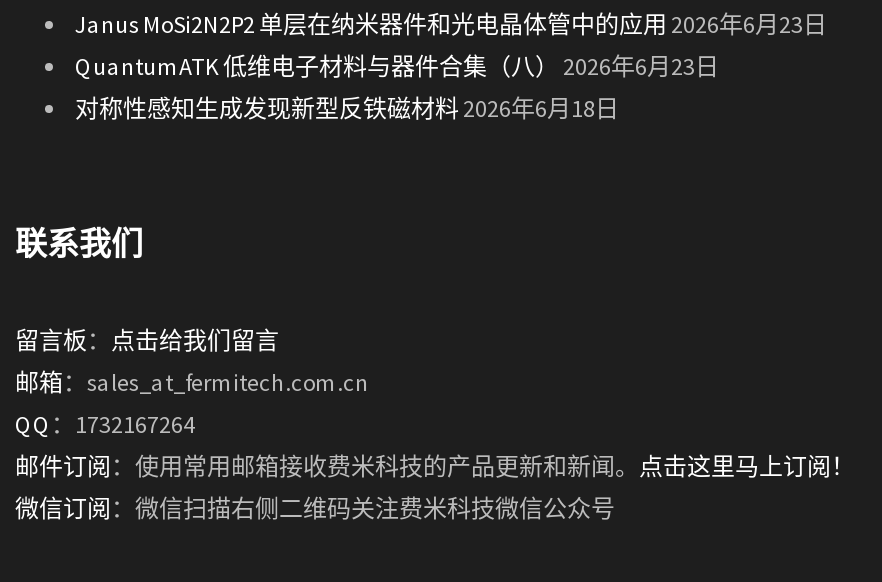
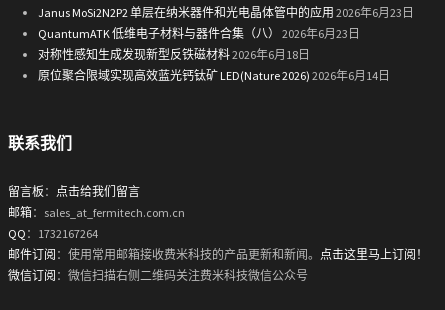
none -> [38,68,390,83] 原位聚合限域实现高效蓝光钙钛矿 LED(Nature 2026) 2026年6月14日

